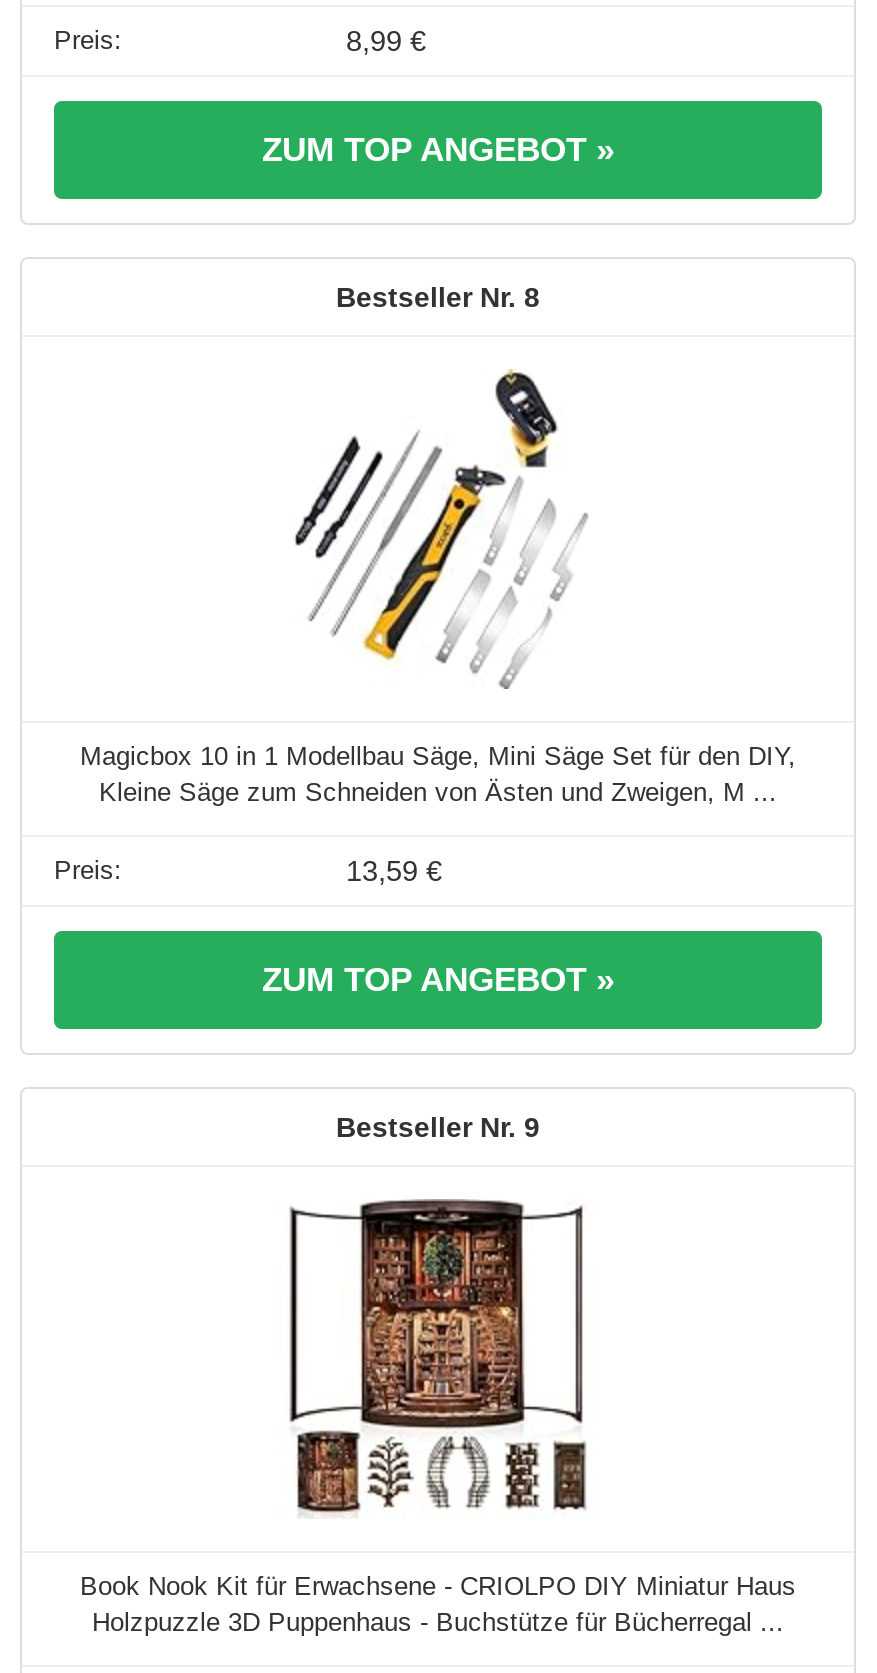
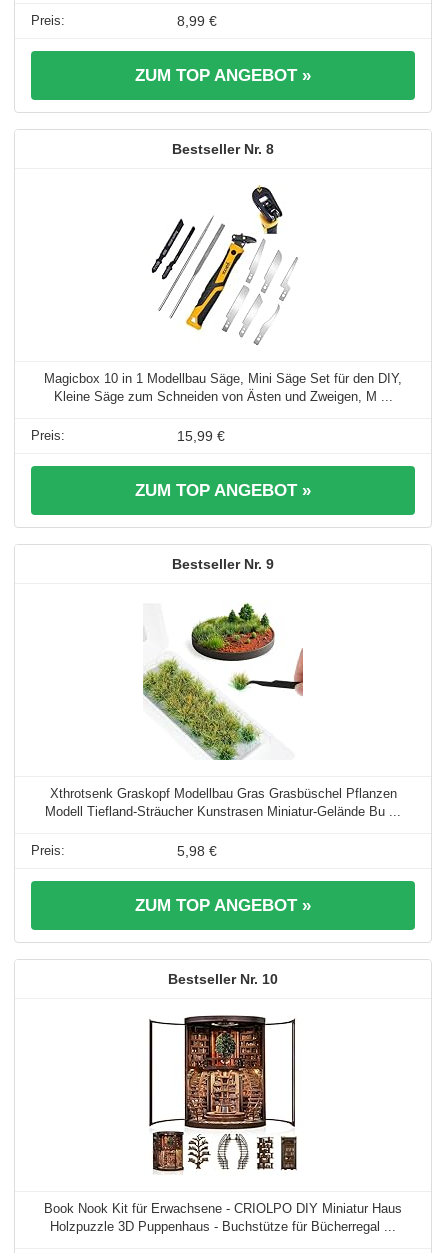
[346,856,442,888] 13,59 € -> [177,428,225,444] 15,99 €
none -> [45,602,401,915] [image] | Xthrotsenk Graskopf Modellbau Gras Grasbüschel Pflanzen | Modell Tiefland-Sträucher Kunstrasen Miniatur-Gelände Bu ... | 5,98 € | ZUM TOP ANGEBOT »
none -> [262,971,278,987] 10

